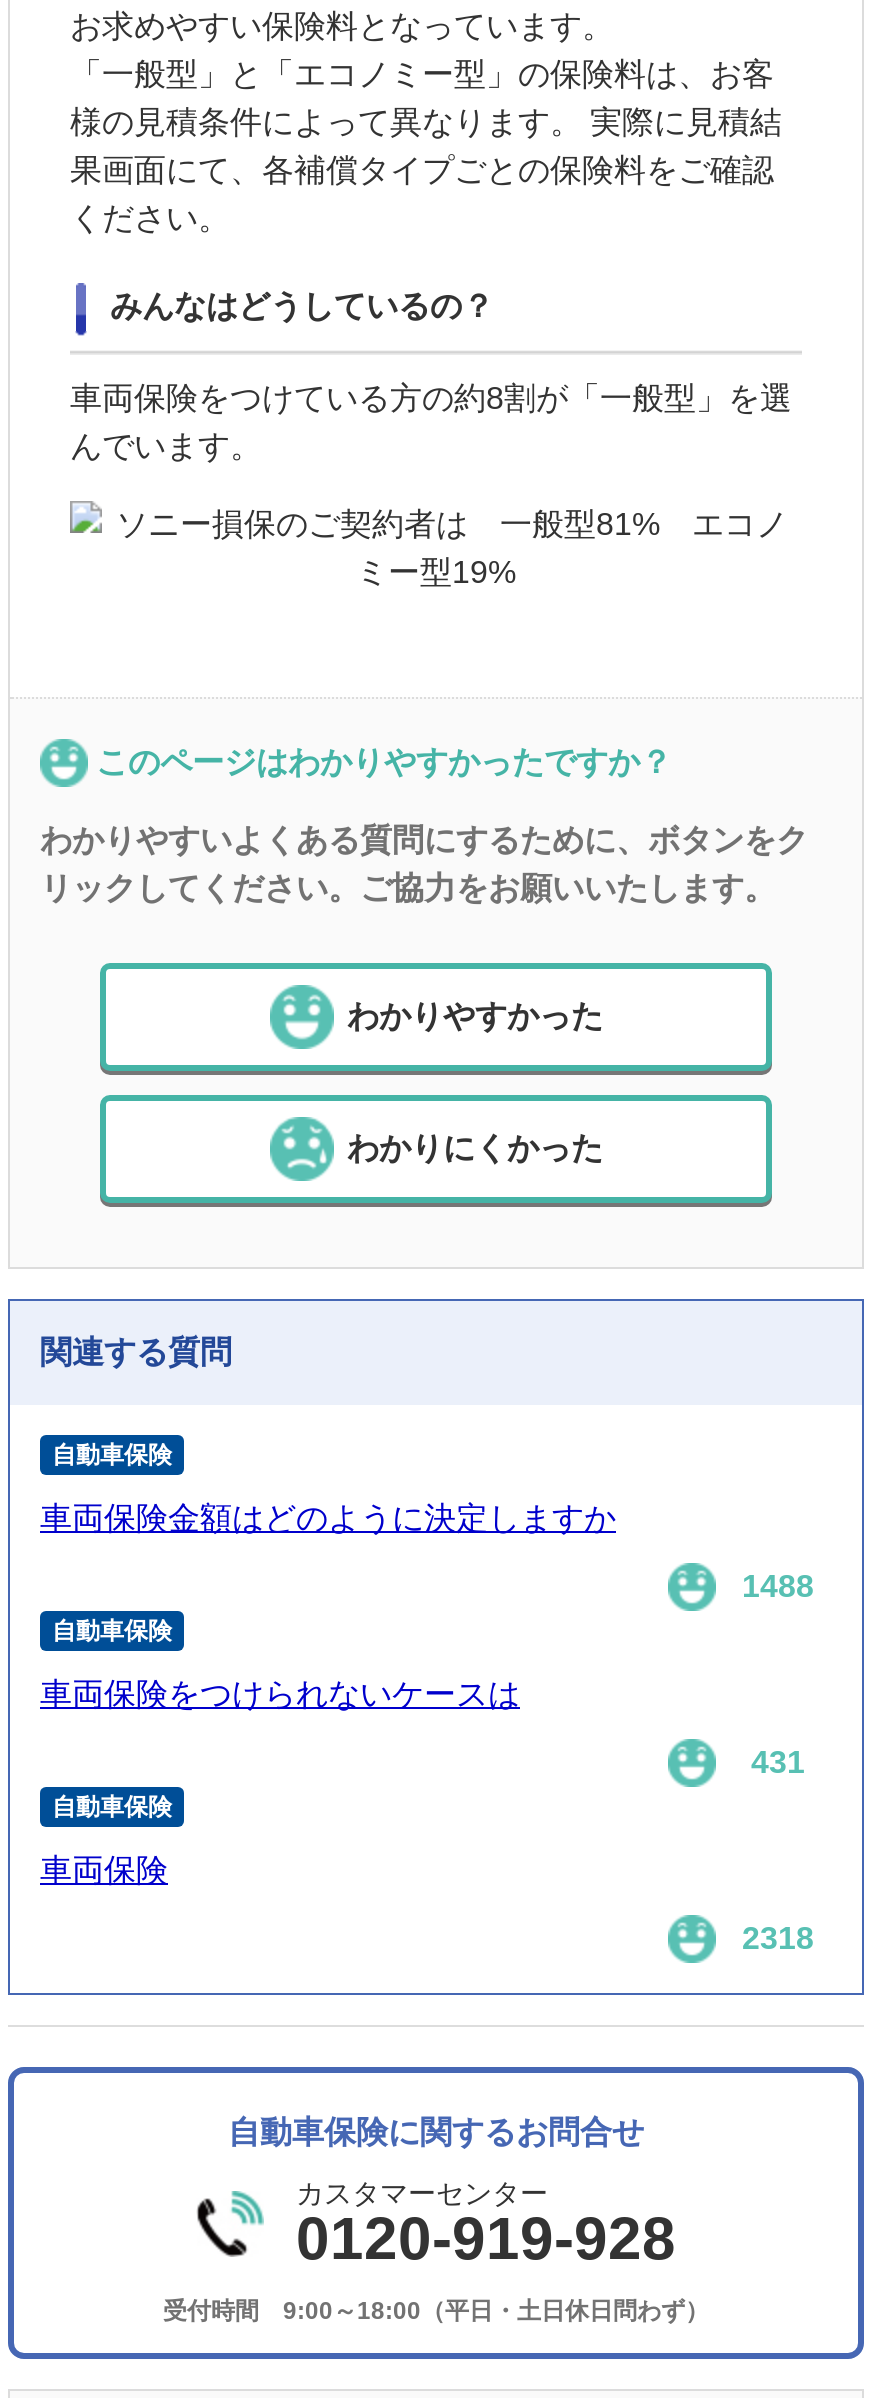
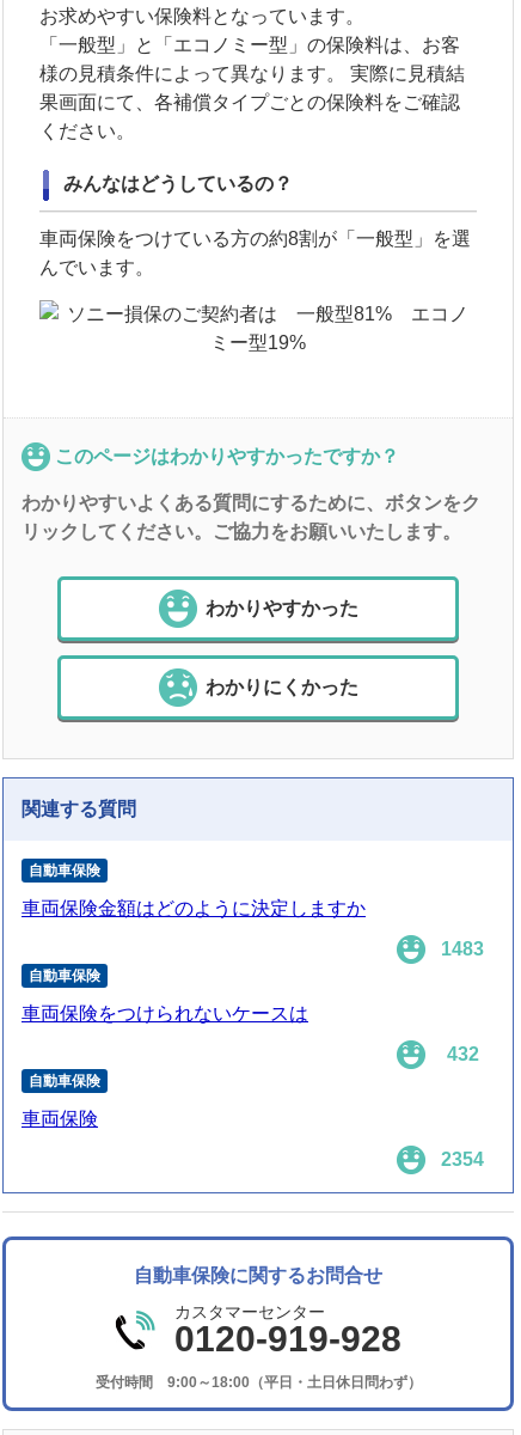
[742,1569,814,1603] 1488 -> [441,939,484,959] 1483
[751,1745,805,1779] 431 -> [446,1044,479,1065] 432
[742,1921,814,1955] 2318 -> [441,1149,484,1170] 2354

